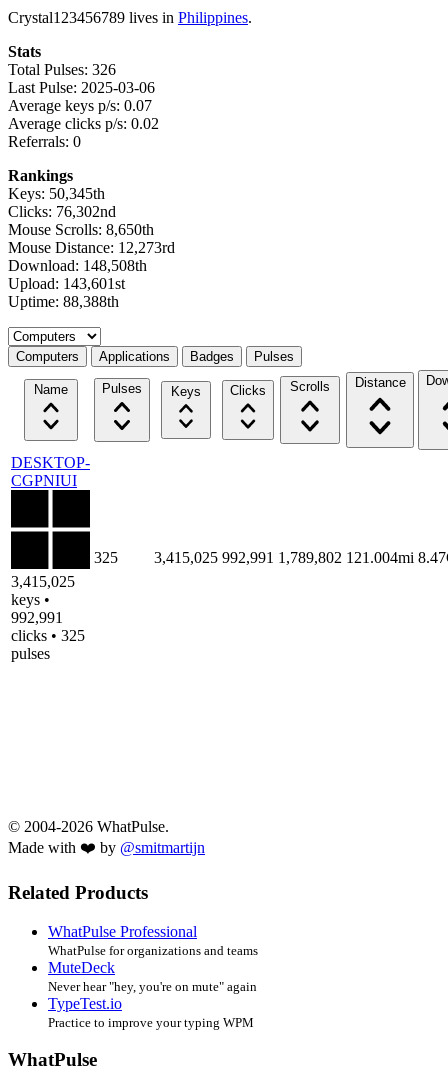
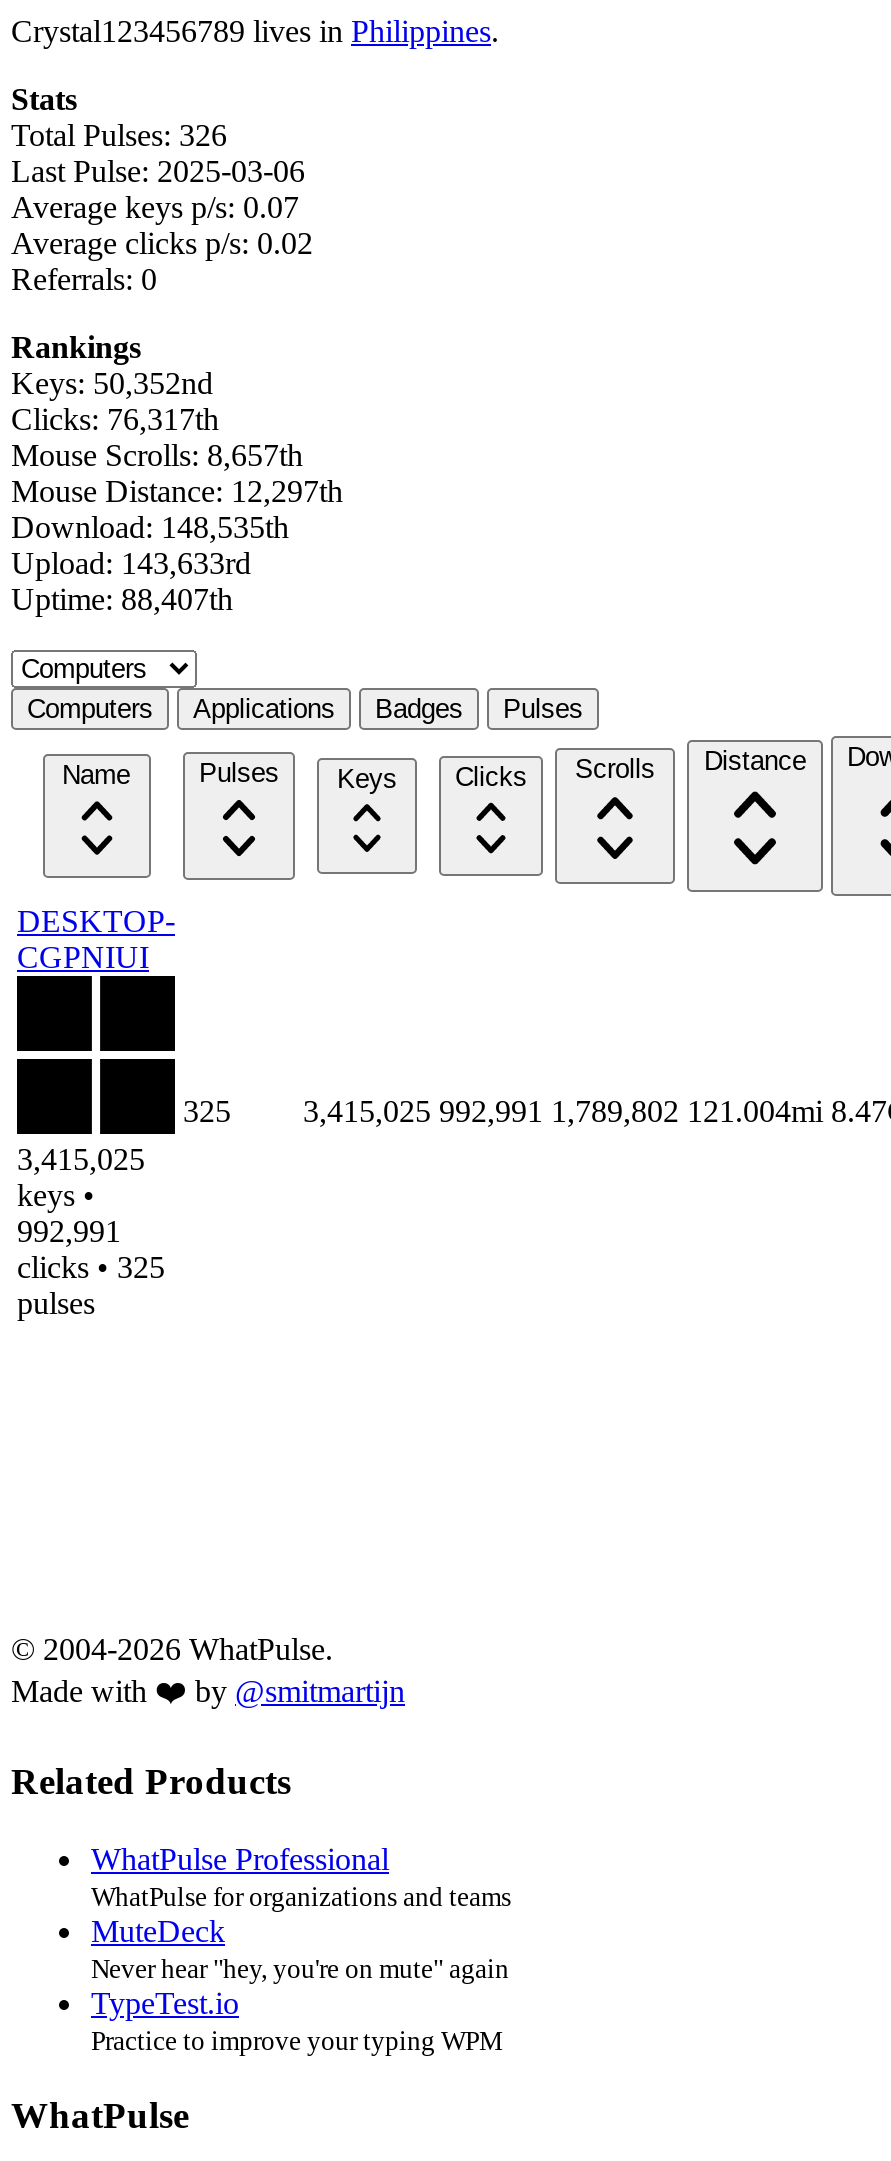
[8,185,105,202] Keys: 50,345th -> [11,367,213,401] Keys: 50,352nd
[8,203,116,220] Clicks: 76,302nd -> [11,403,219,437] Clicks: 76,317th
[8,221,154,238] Mouse Scrolls: 8,650th -> [11,439,303,473] Mouse Scrolls: 8,657th
[8,239,175,256] Mouse Distance: 12,273rd -> [11,475,343,509] Mouse Distance: 12,297th
[8,257,147,274] Download: 148,508th -> [11,511,289,545] Download: 148,535th
[8,275,125,292] Upload: 143,601st -> [11,547,251,581] Upload: 143,633rd
[8,293,119,310] Uptime: 88,388th -> [11,583,233,617] Uptime: 88,407th

